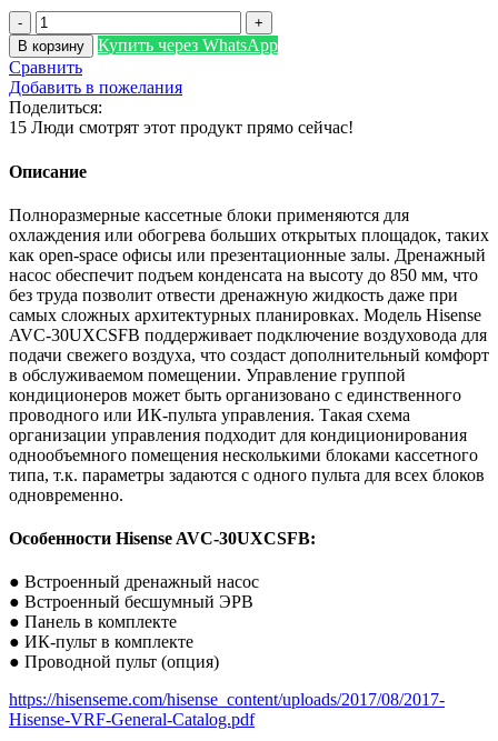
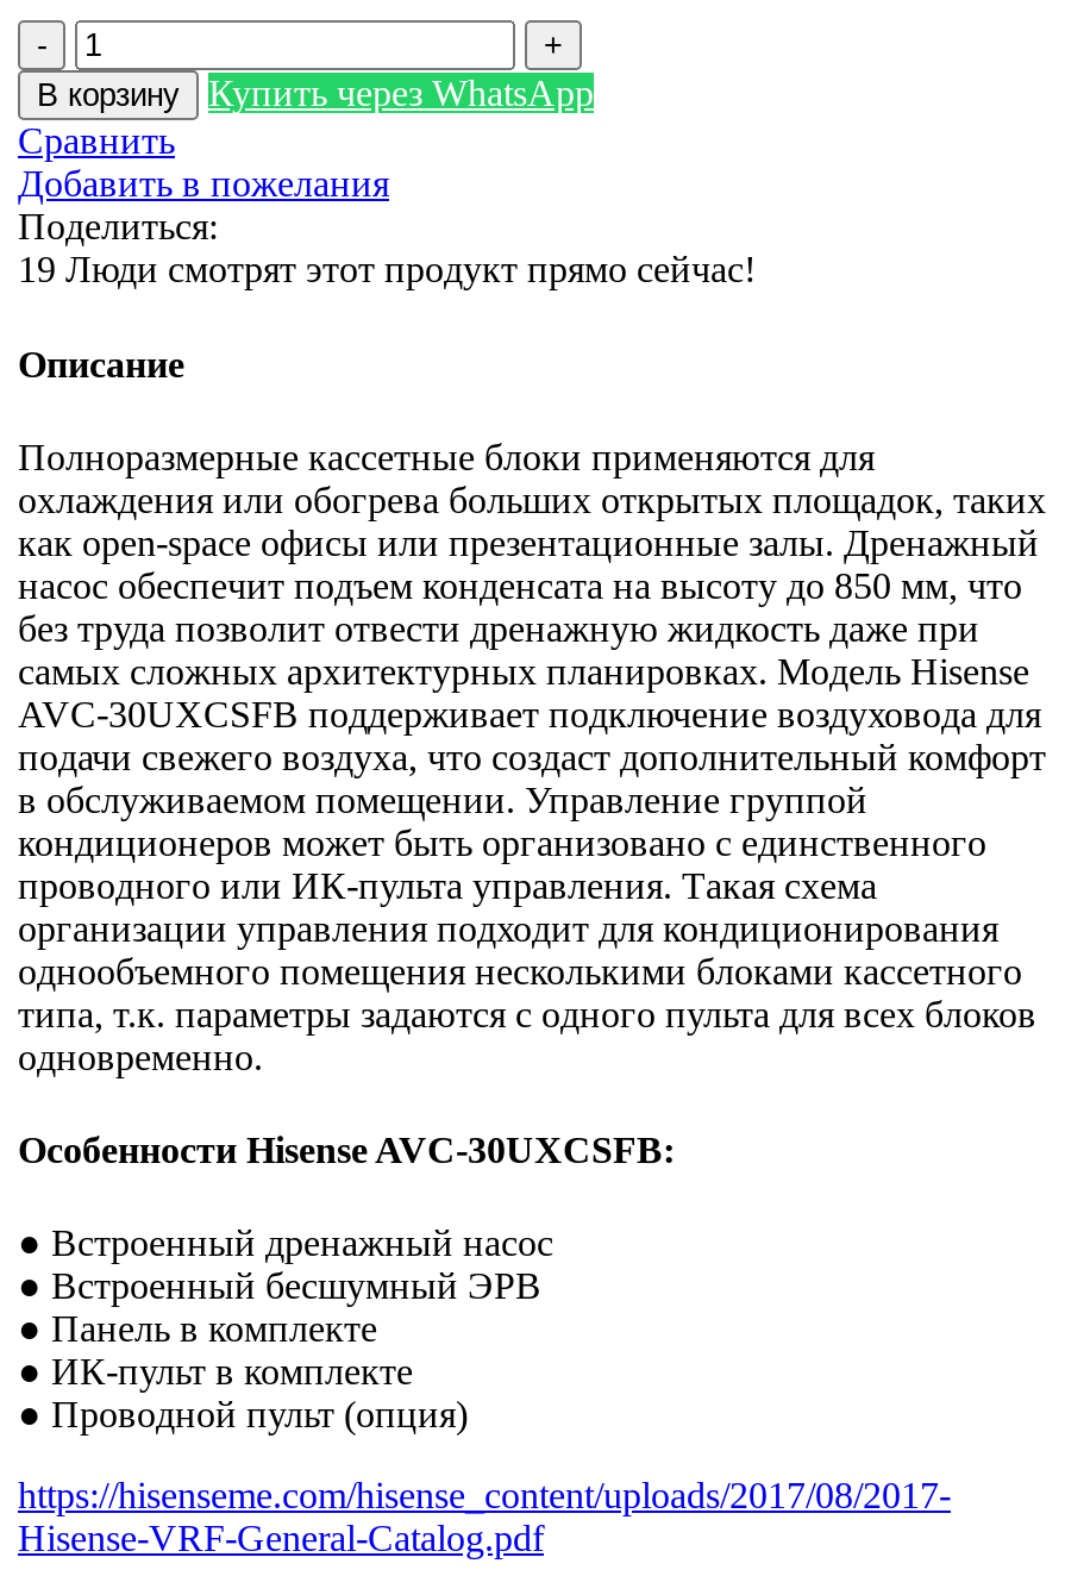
[9,118,353,137] 15 Люди смотрят этот продукт прямо сейчас! -> [18,250,756,290] 19 Люди смотрят этот продукт прямо сейчас!

